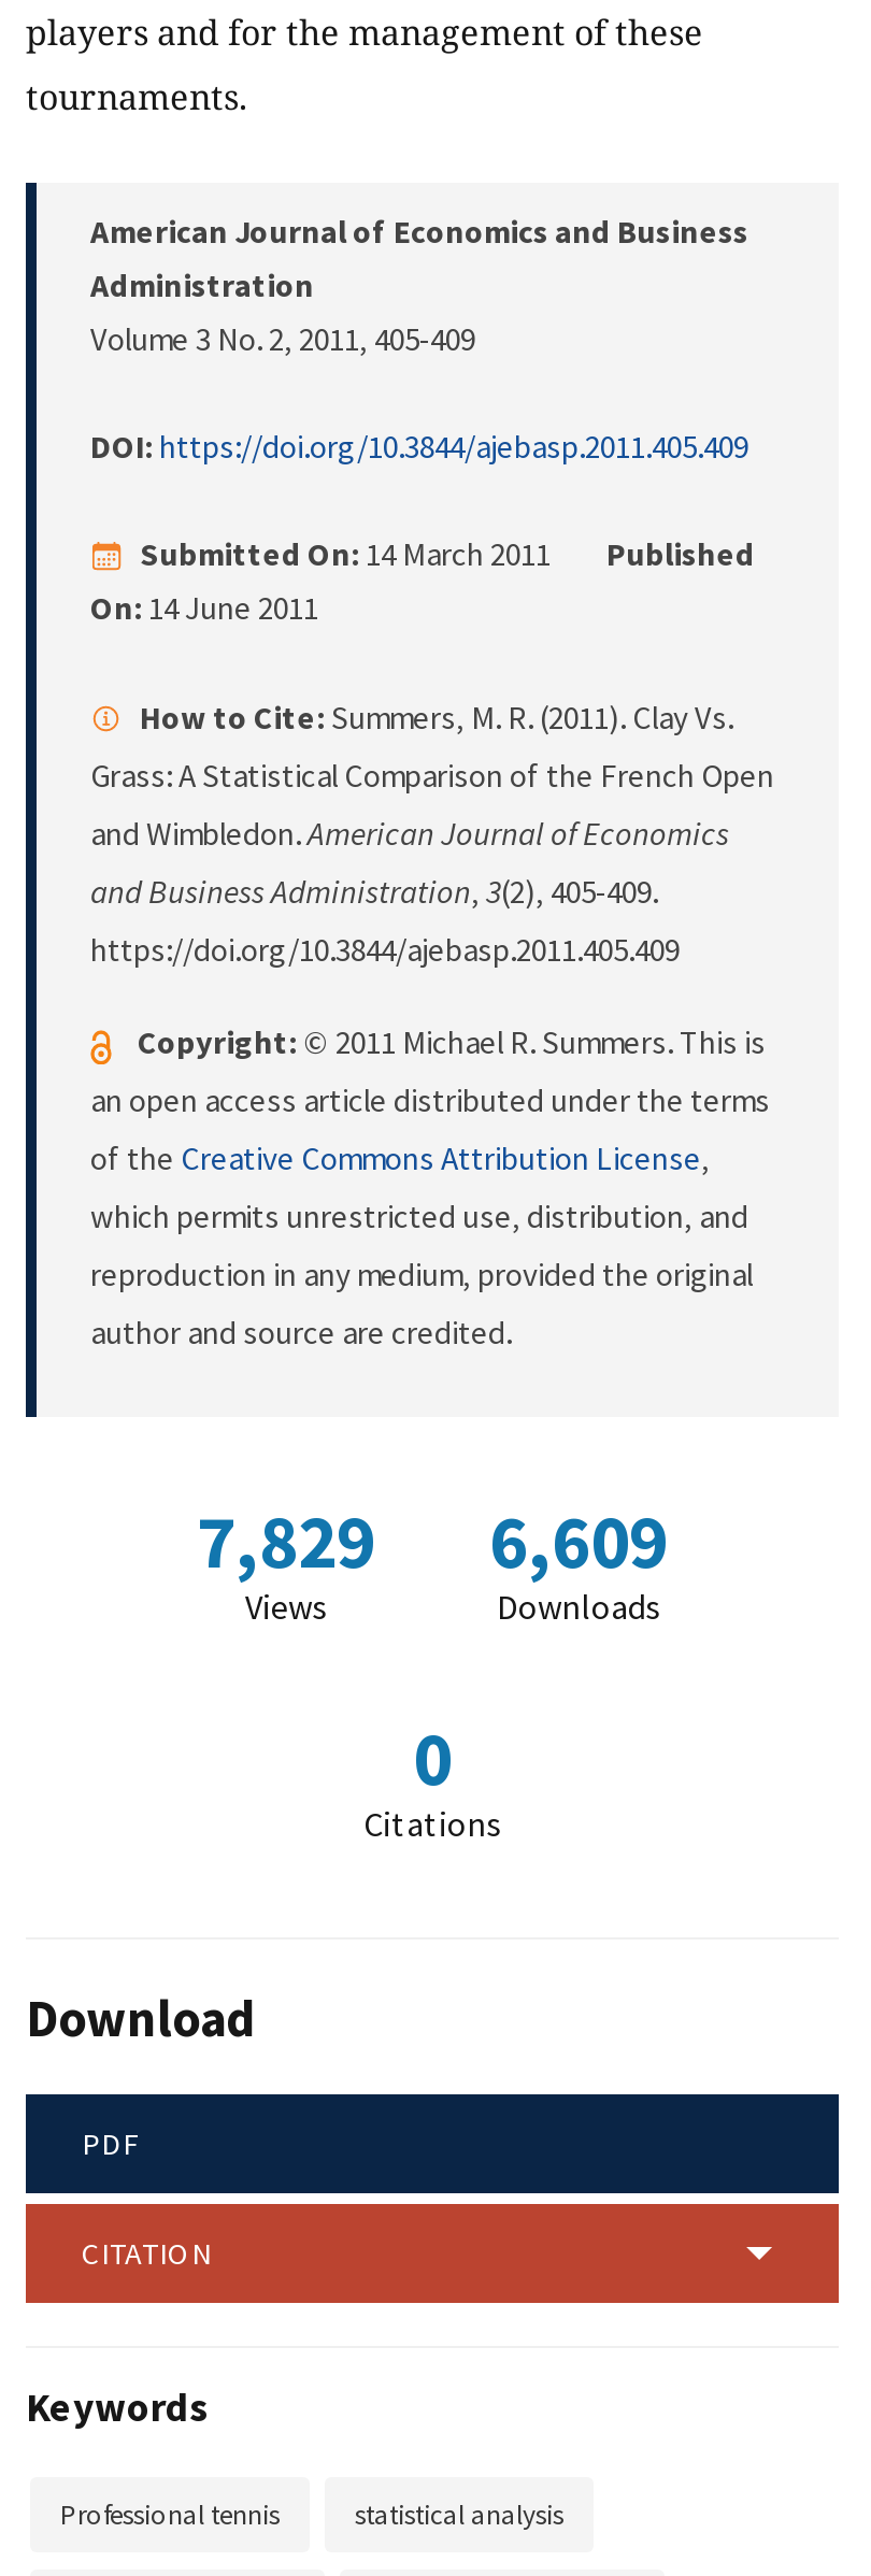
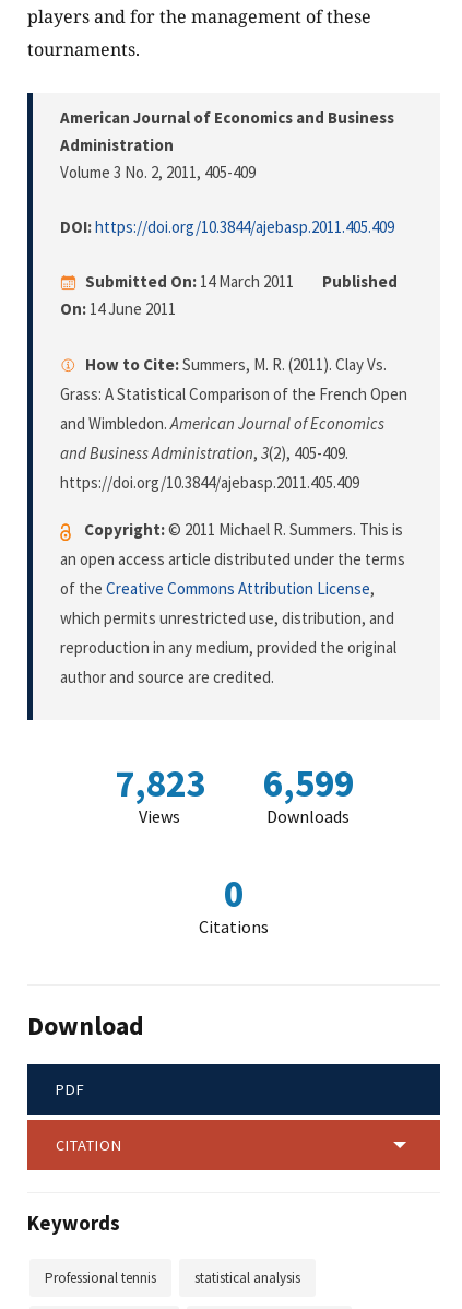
[197,1495,375,1590] 7,829 -> [114,760,205,808] 7,823
[489,1495,668,1590] 6,609 -> [263,760,353,808] 6,599

